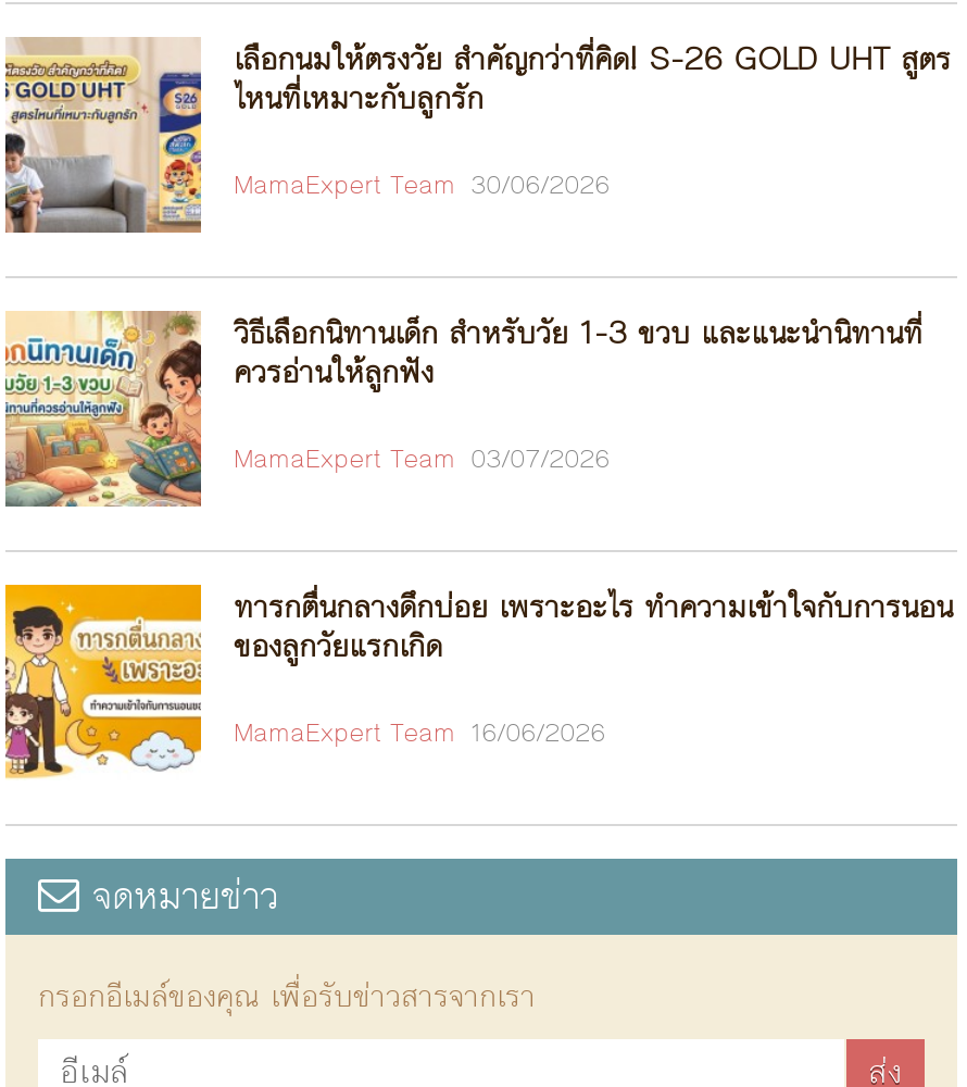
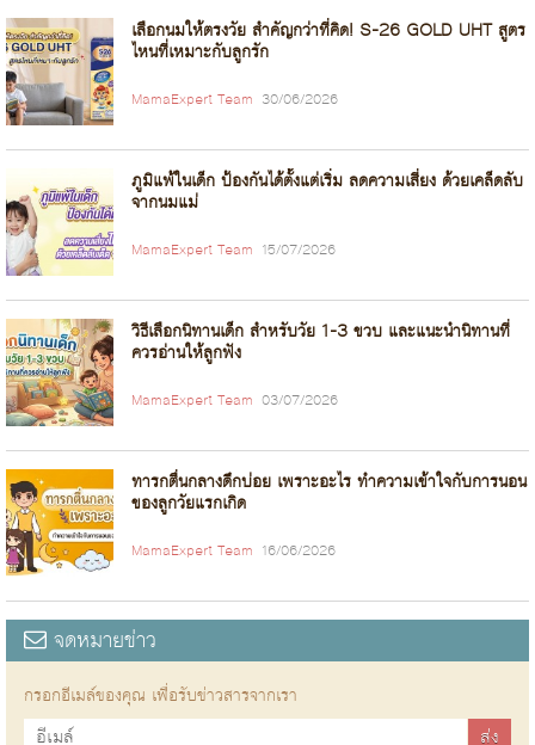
none -> [5,167,523,276] [image] | ภูมิแพ้ในเด็ก ป้องกันได้ตั้งแต่เริ่ม ลดความเสี่ยง ด้วยเคล็ดลับ | จากนมแม่ | MamaExpert Team 15/07/2026

